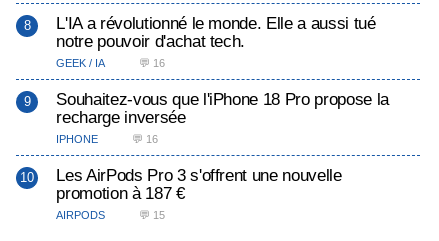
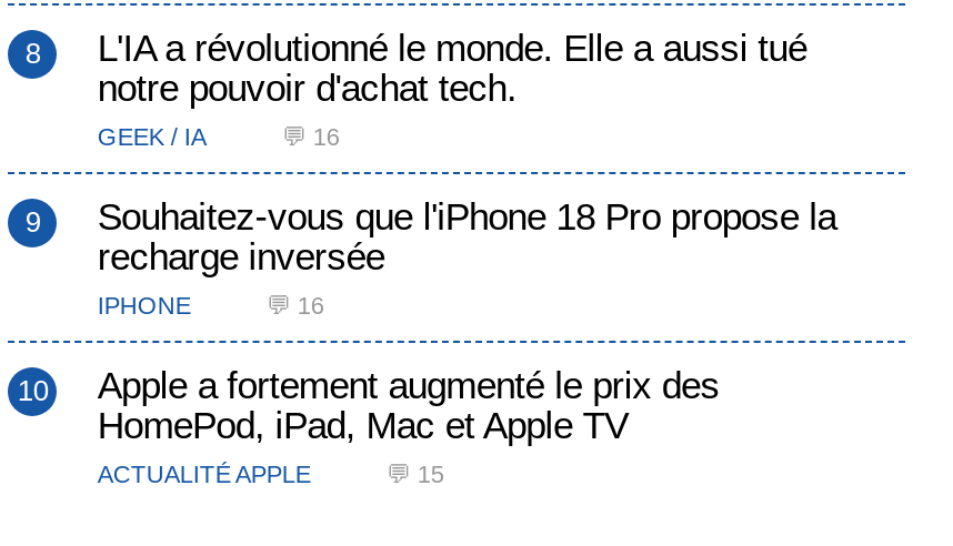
[56,165,342,221] Les AirPods Pro 3 s'offrent une nouvelle | promotion à 187 € | AIRPODS -> [98,363,720,487] Apple a fortement augmenté le prix des | HomePod, iPad, Mac et Apple TV | ACTUALITÉ APPLE

